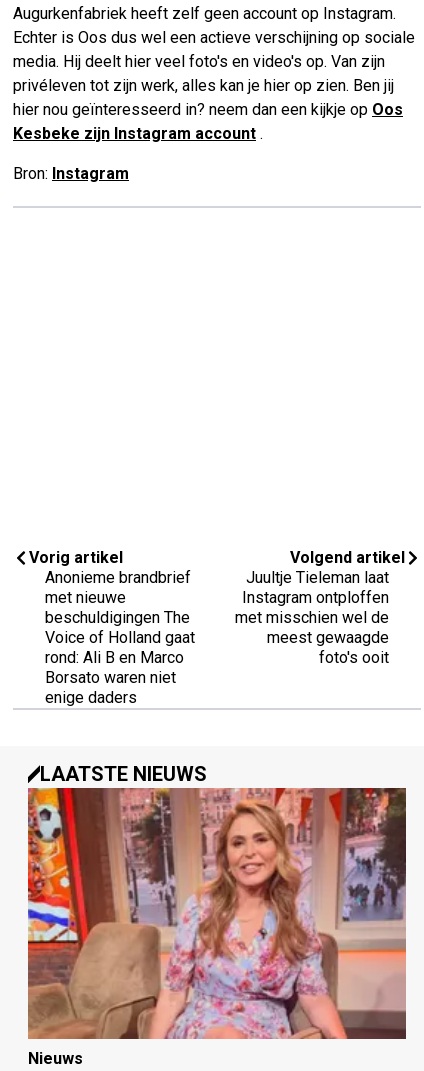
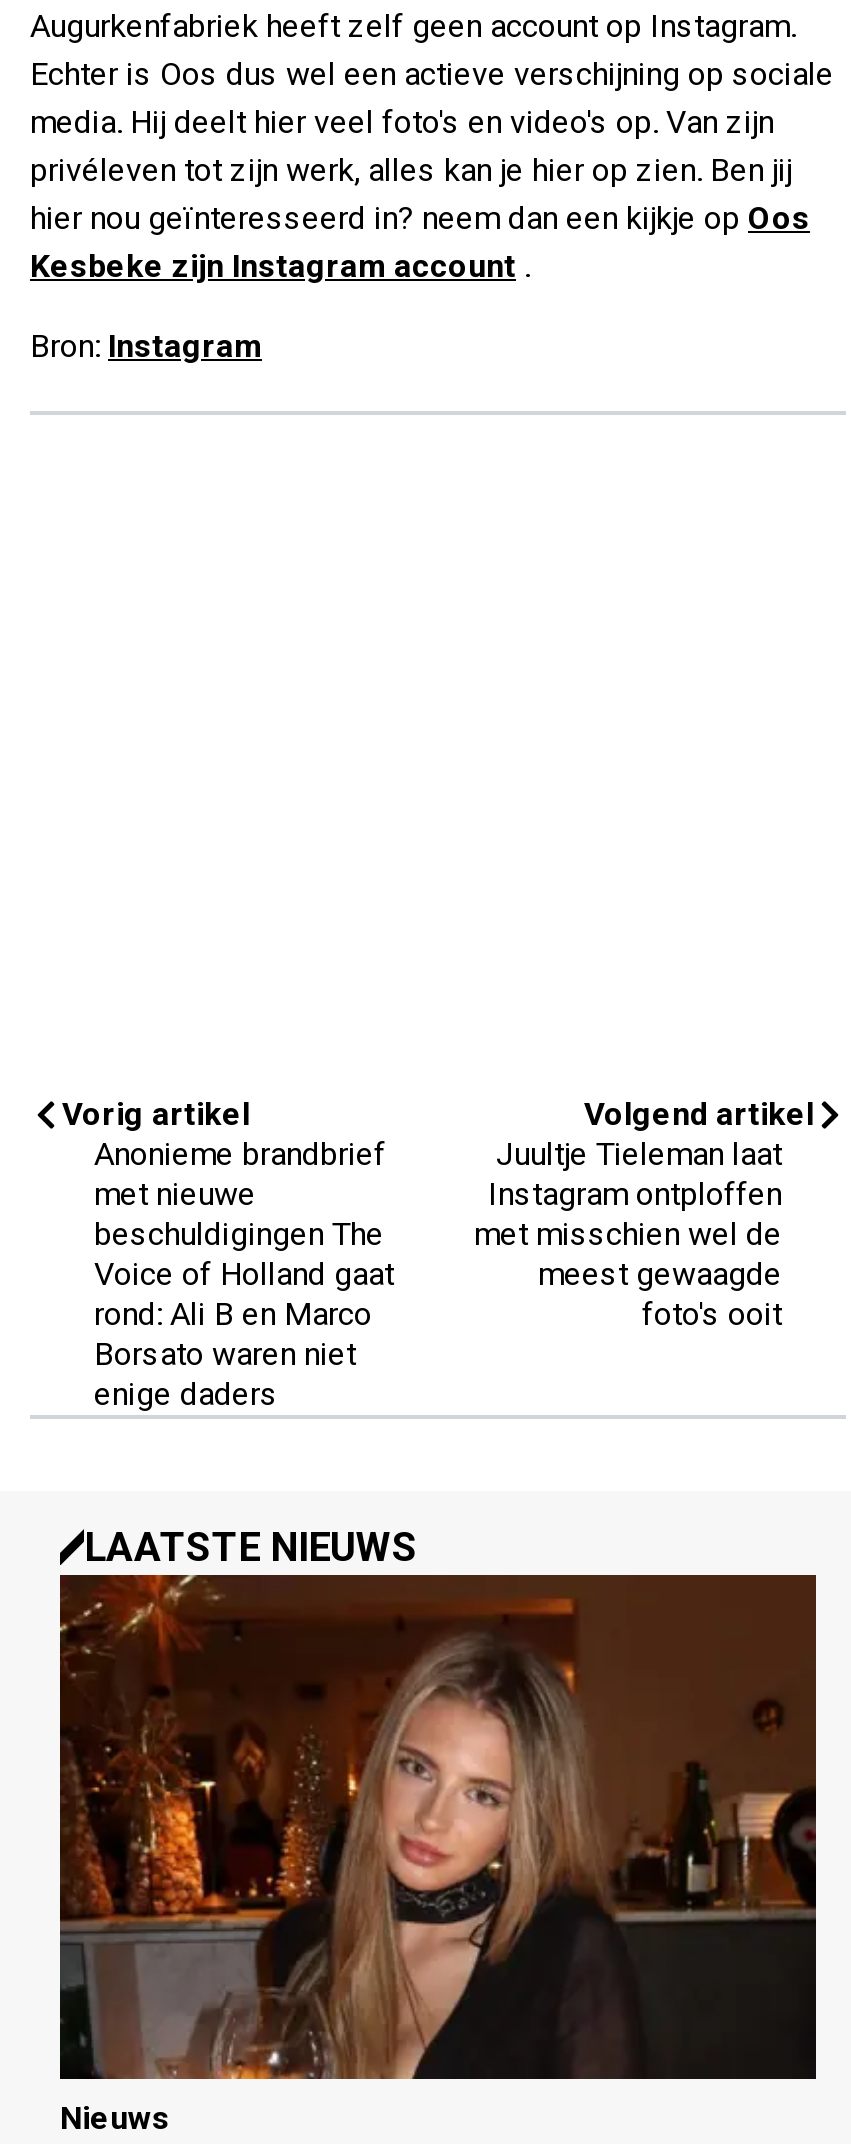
[27,774,407,1040] [image] -> [58,1574,818,2082] [image]

